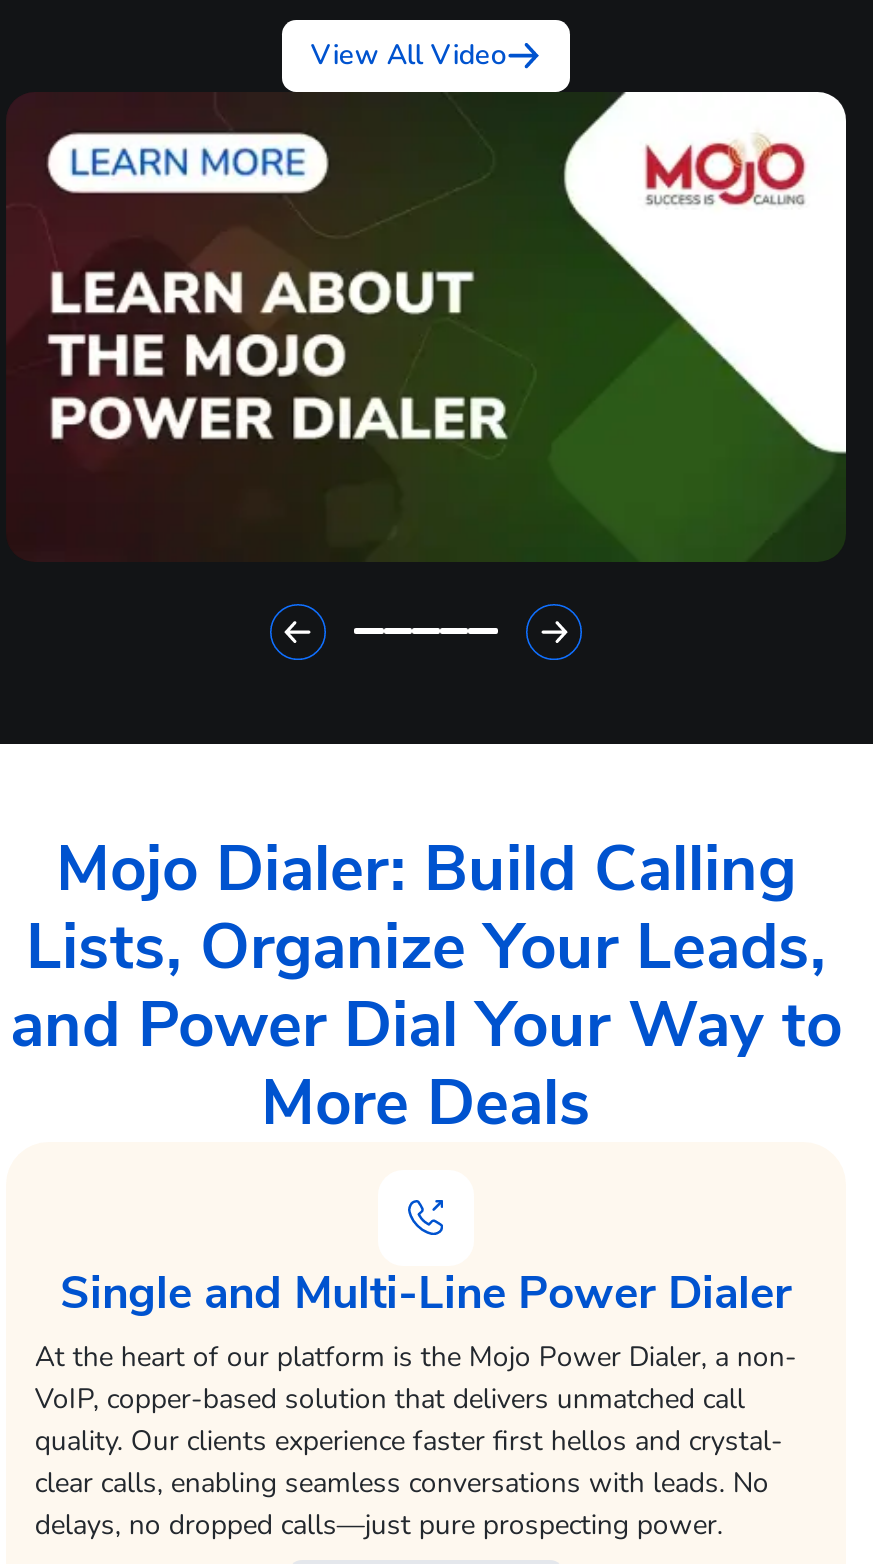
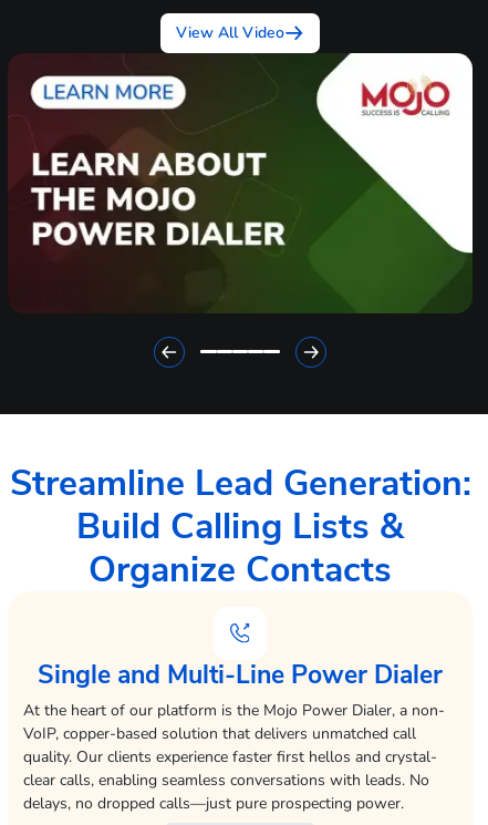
[10,826,842,1146] Mojo Dialer: Build Calling | Lists, Organize Your Leads, | and Power Dial Your Way to | More Deals -> [9,459,471,593] Streamline Lead Generation: | Build Calling Lists & | Organize Contacts

